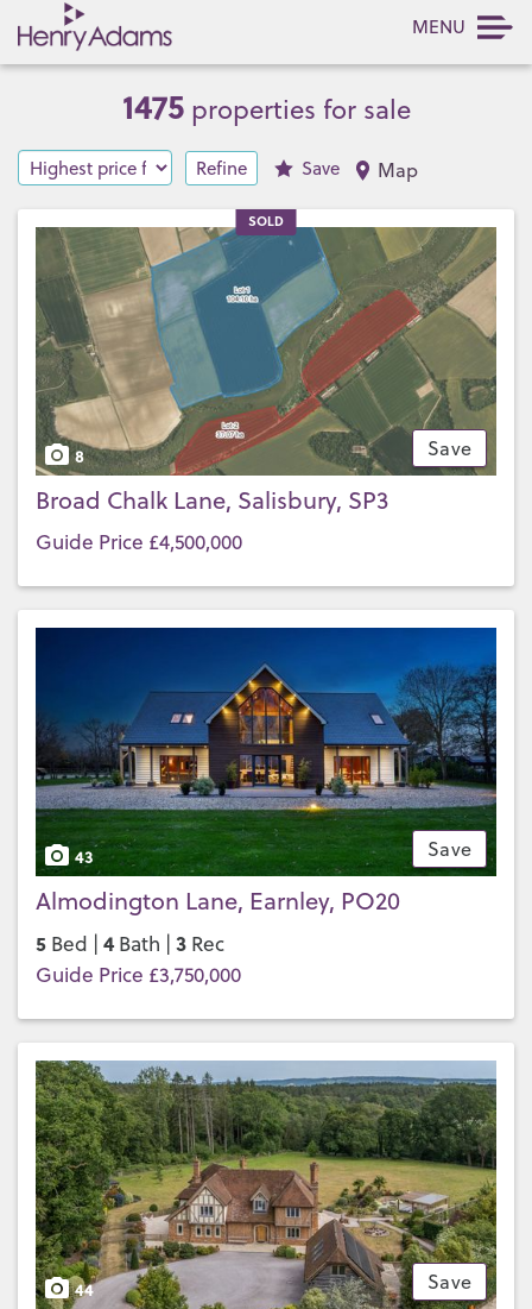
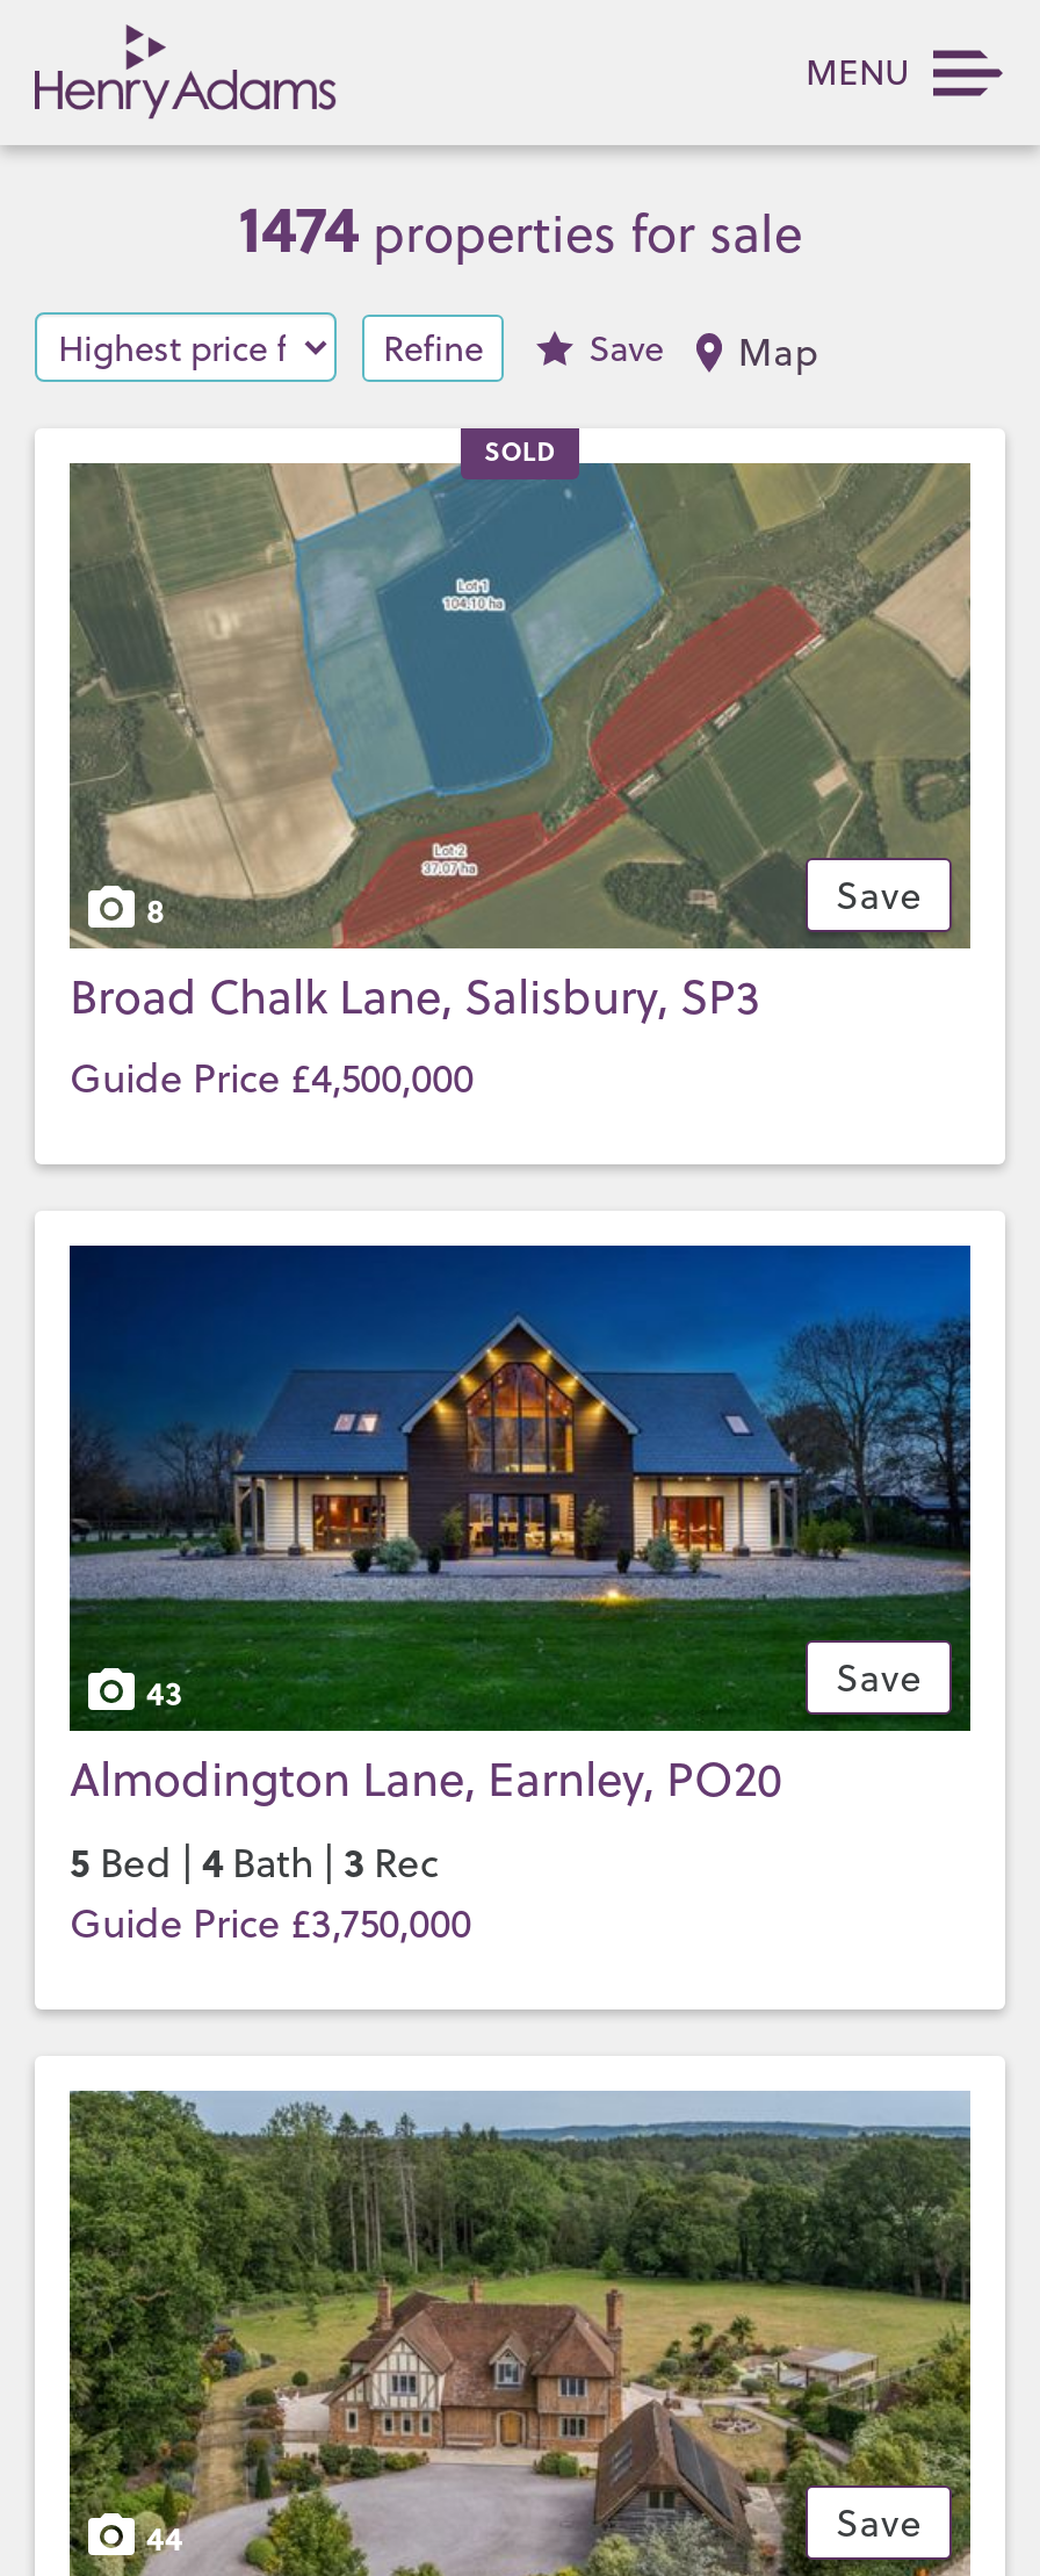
[122,81,410,130] 1475 properties for sale -> [238,178,802,273] 1474 properties for sale

